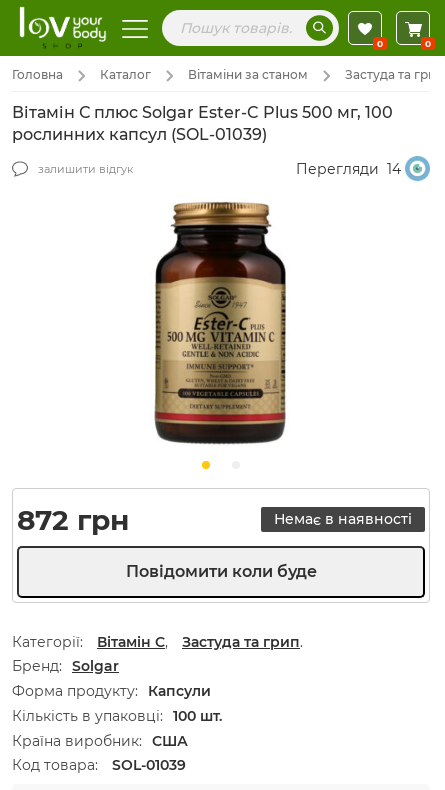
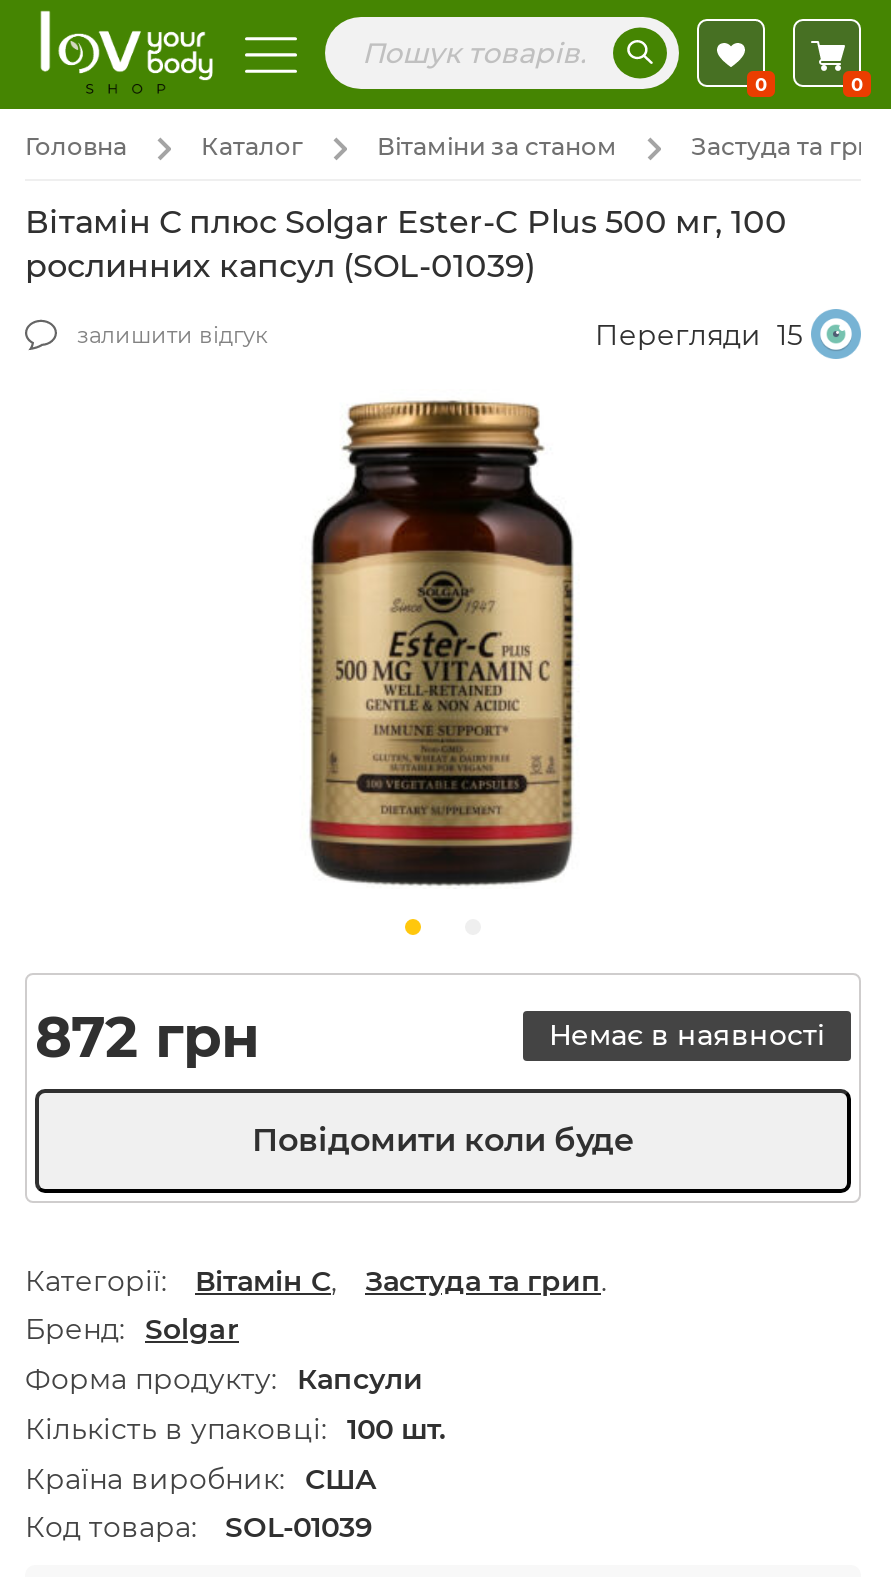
[296,159,401,177] Перегляди 14 -> [595,316,803,352] Перегляди 15

